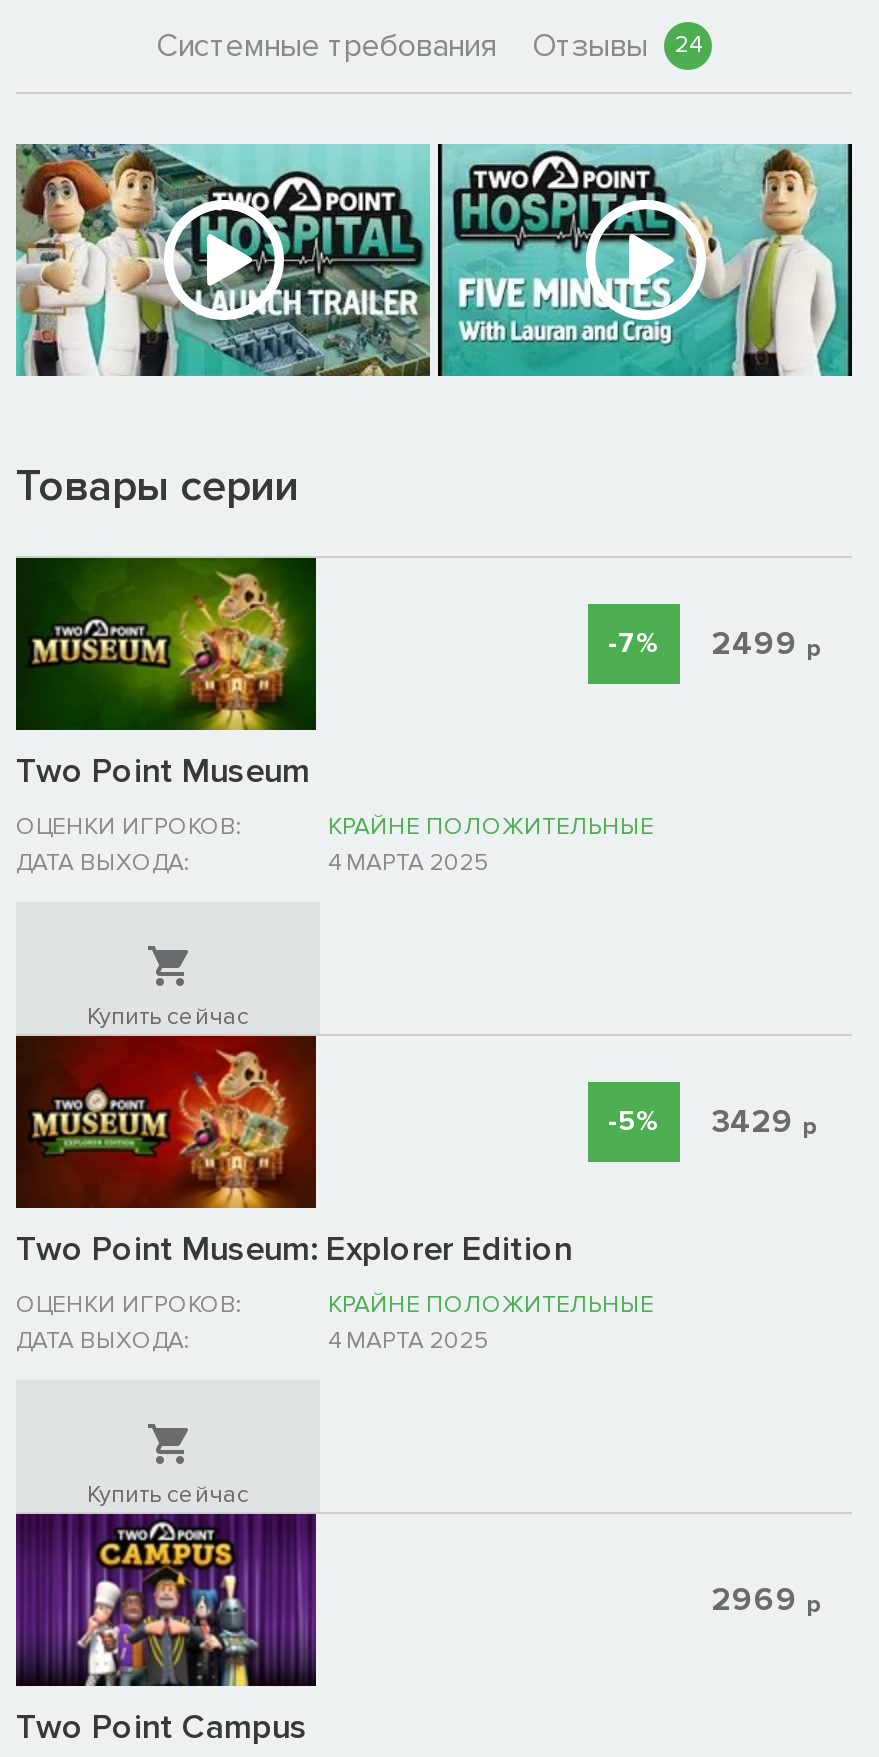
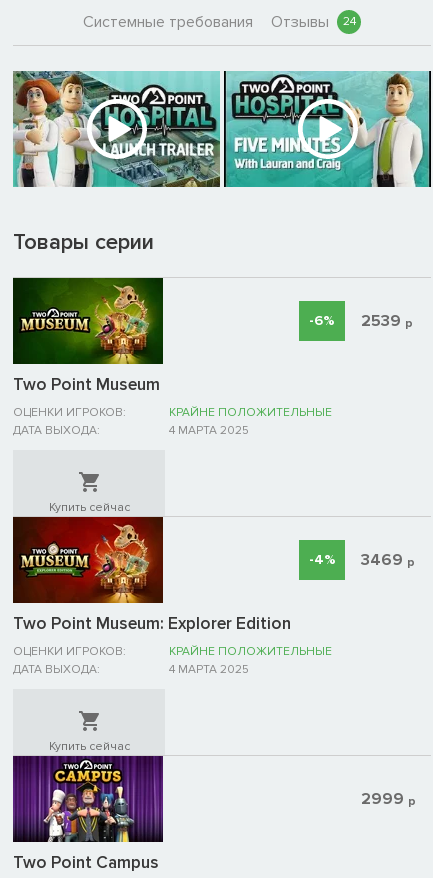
[608,626,660,660] -7% -> [309,312,335,329] -6%
[712,624,822,664] 2499 р -> [361,311,413,331] 2539 р
[608,1104,660,1138] -5% -> [308,551,335,568] -4%
[712,1102,818,1142] 3429 р -> [361,550,415,570] 3469 р
[712,1580,822,1620] 2969 р -> [361,789,416,809] 2999 р

